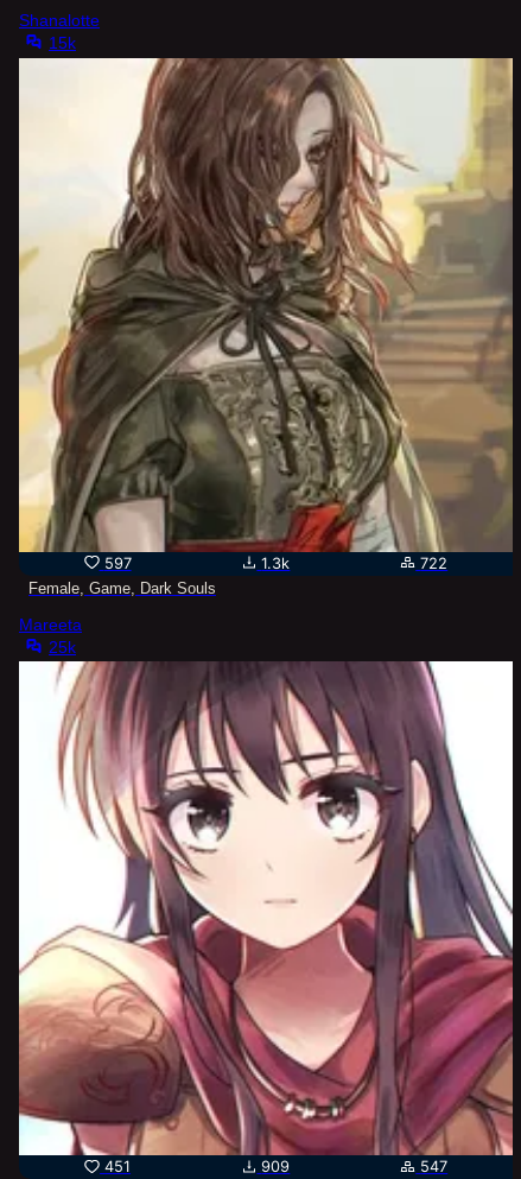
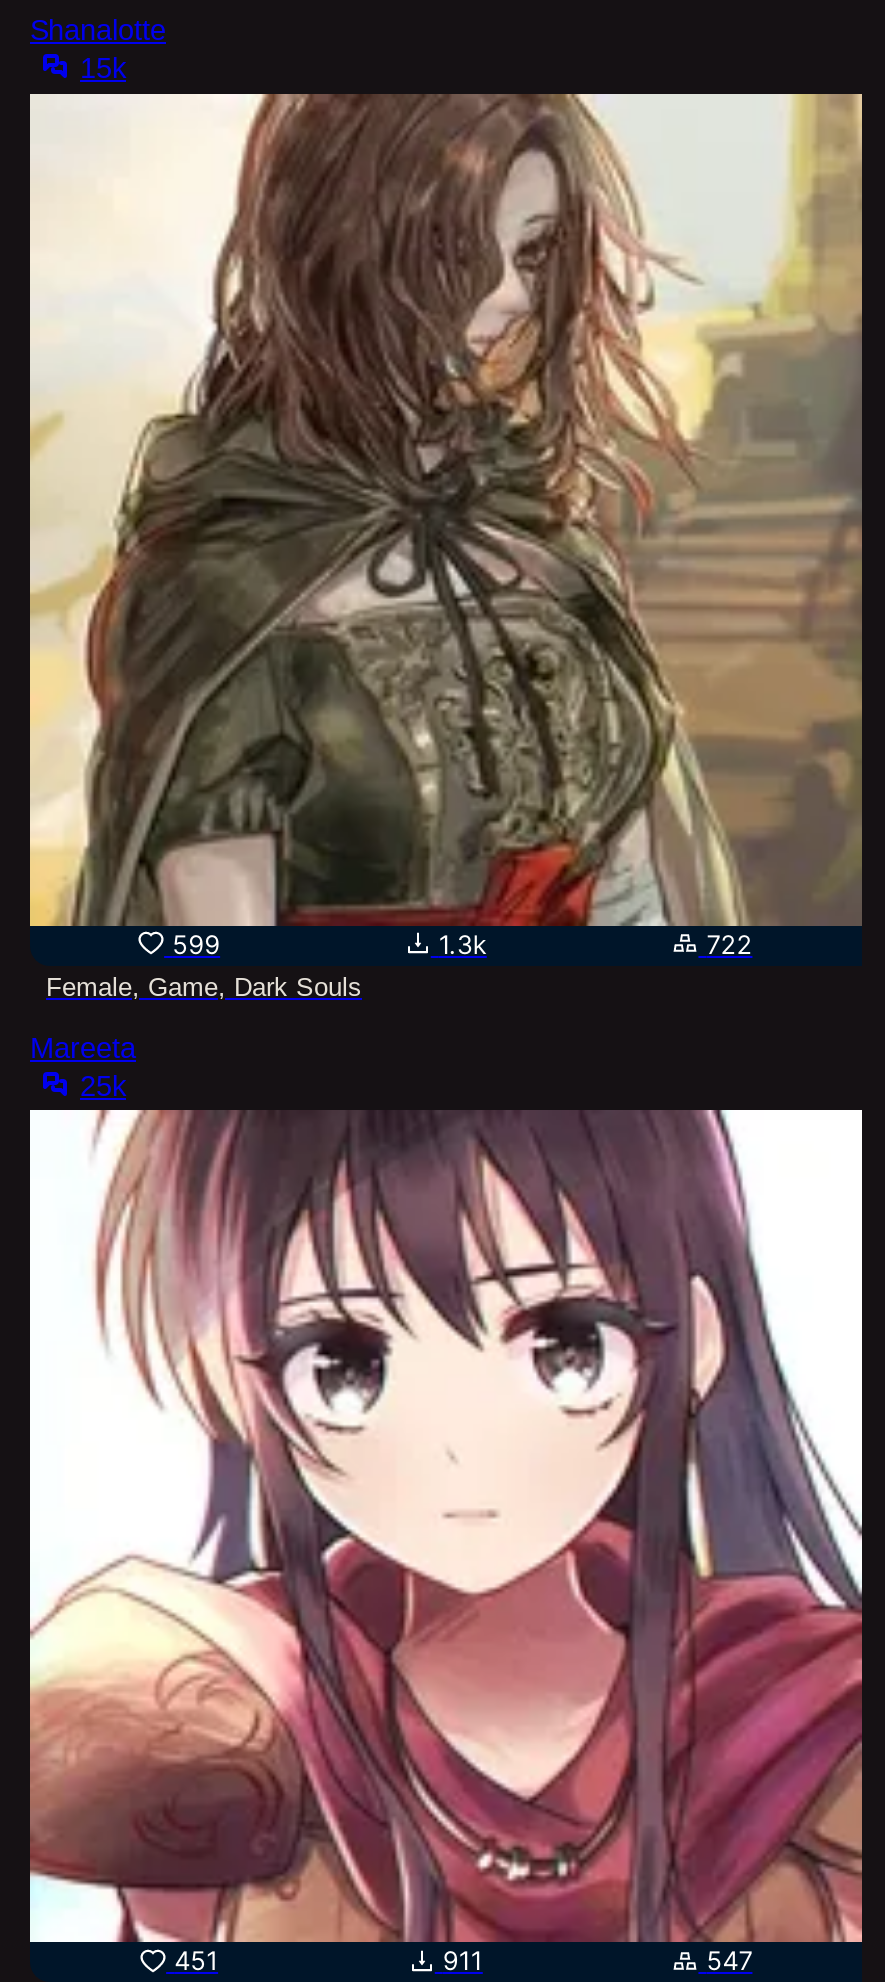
[104,554,131,572] 597 -> [172,929,220,959] 599
[262,1158,290,1175] 909 -> [443,1946,483,1976] 911

